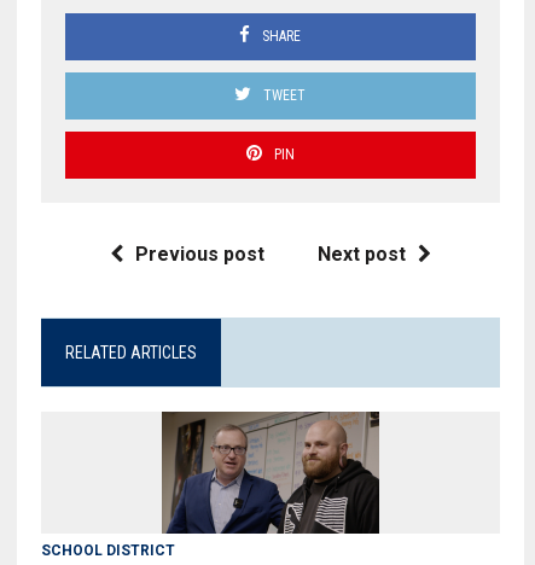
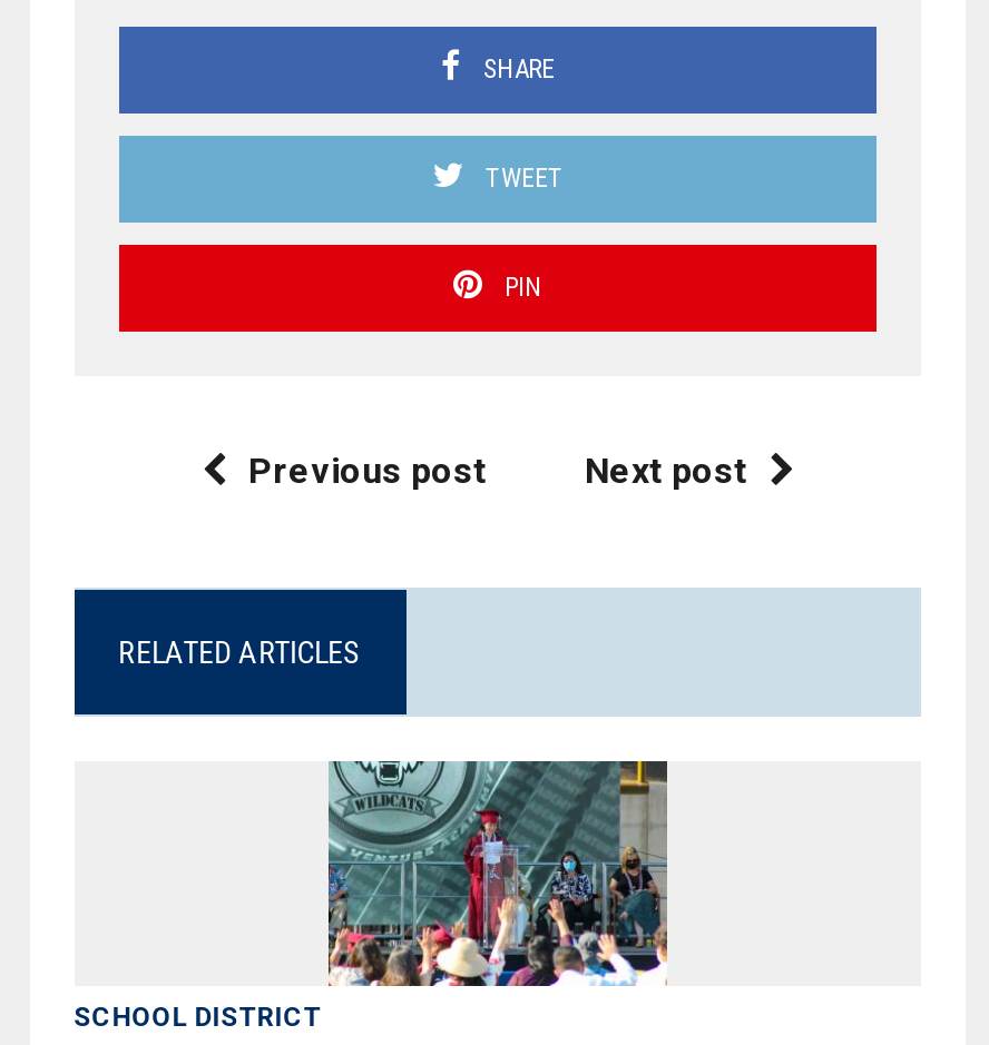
[161,410,380,535] [image] -> [297,761,698,988] [image]

